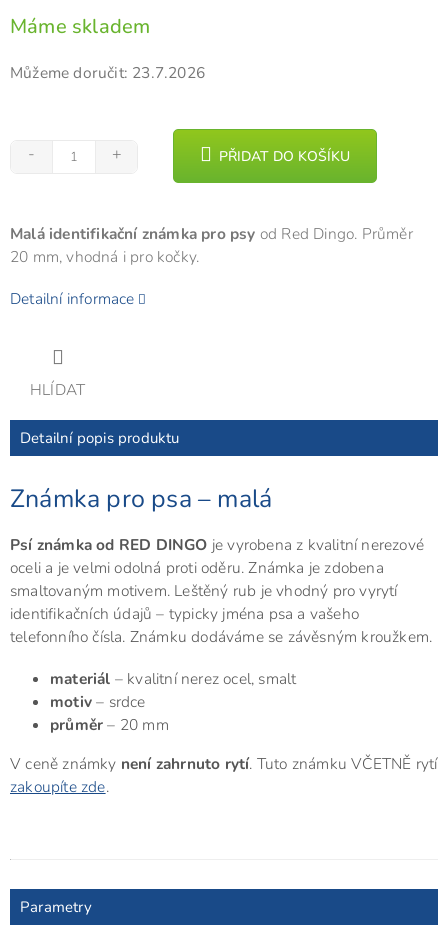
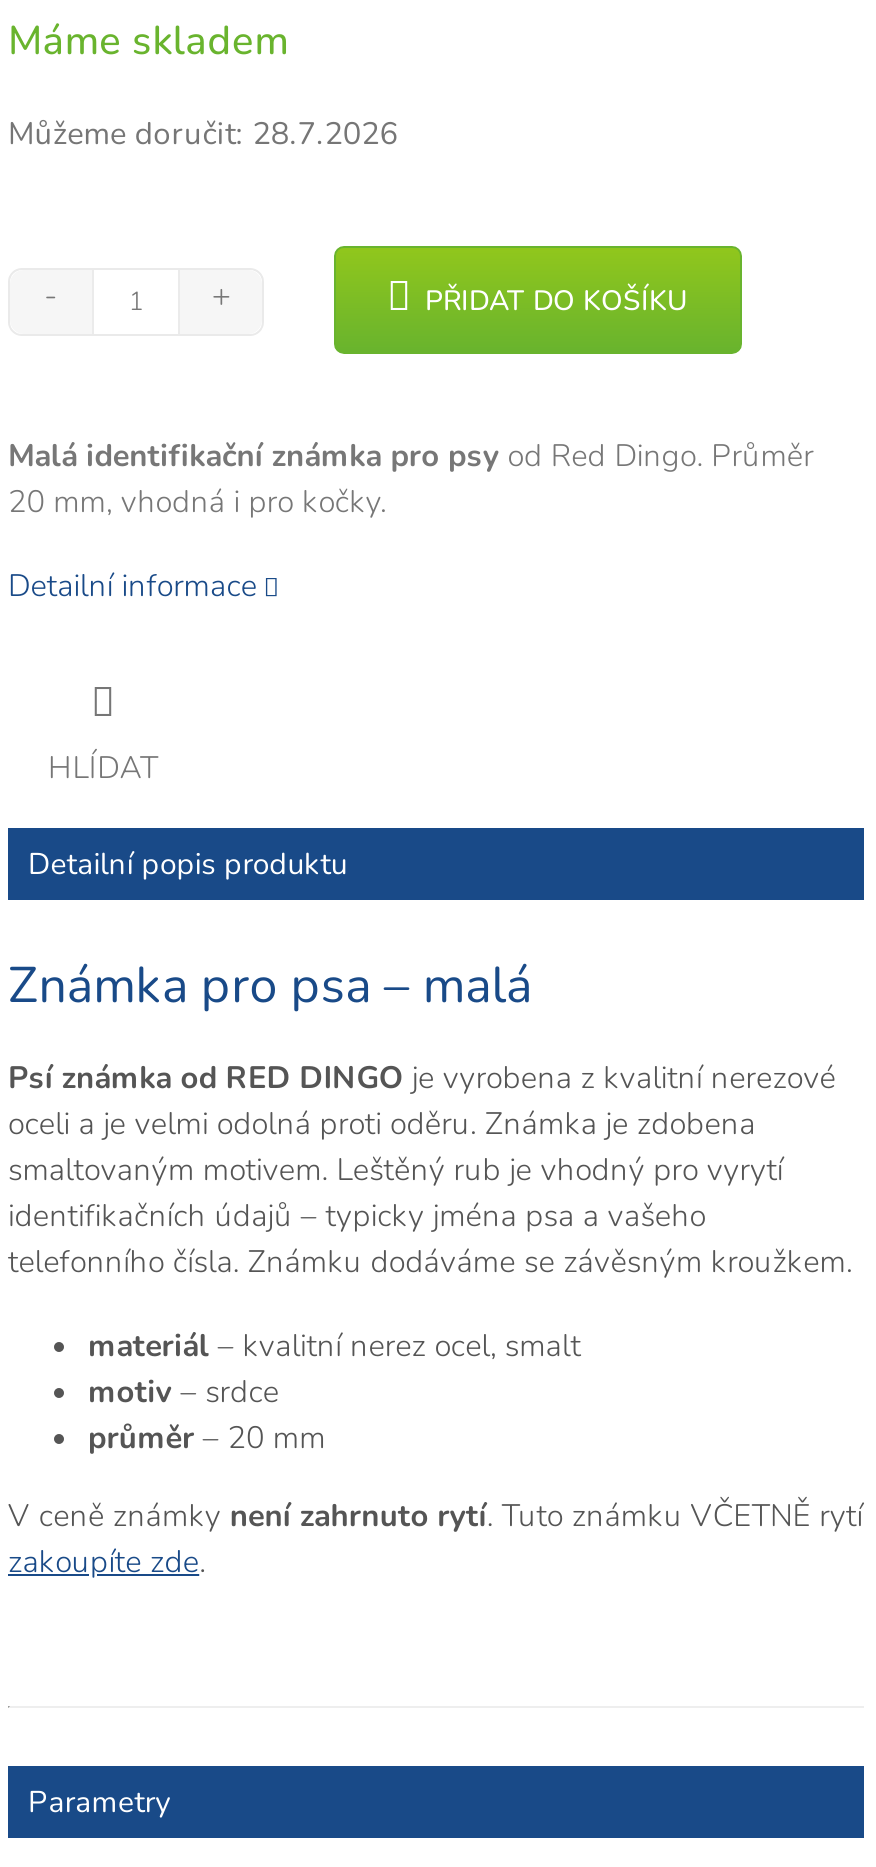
[10,62,205,83] Můžeme doručit: 23.7.2026 -> [8,112,398,154] Můžeme doručit: 28.7.2026

